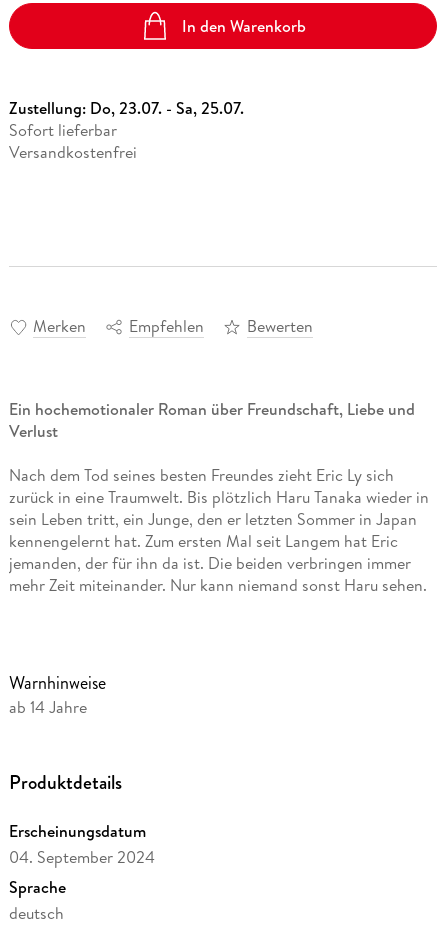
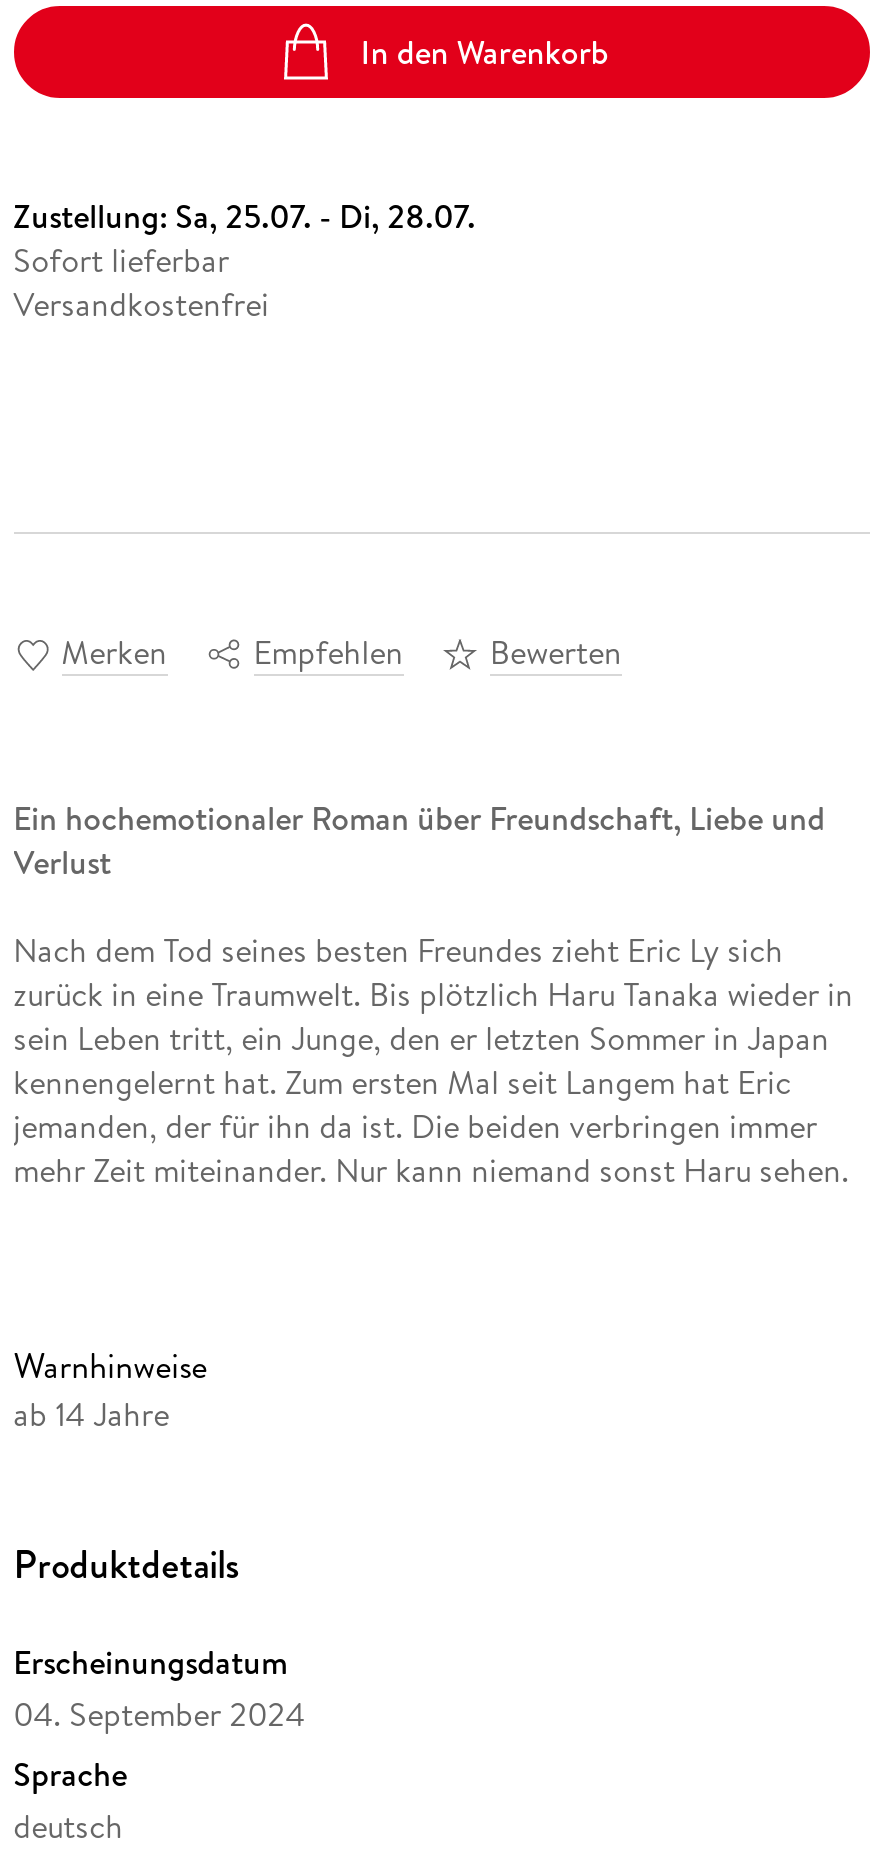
[9,97,244,119] Zustellung: Do, 23.07. - Sa, 25.07. -> [13,195,475,239] Zustellung: Sa, 25.07. - Di, 28.07.

